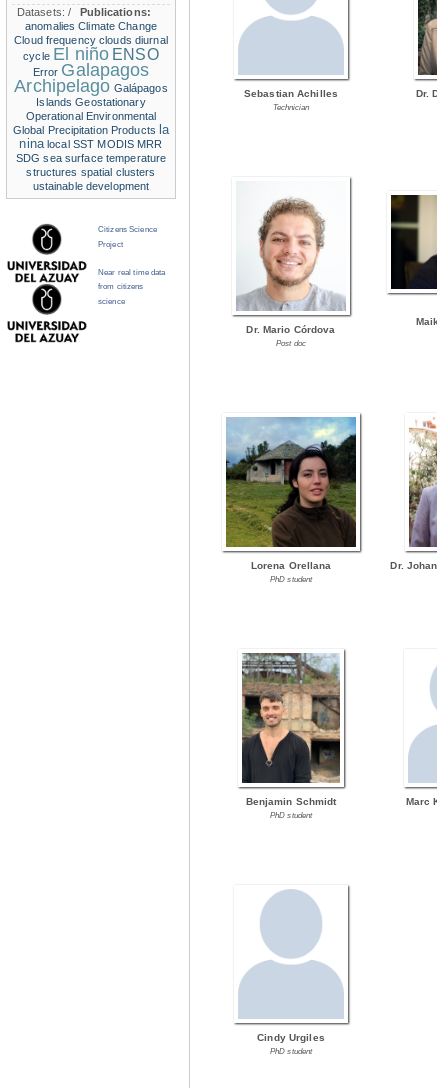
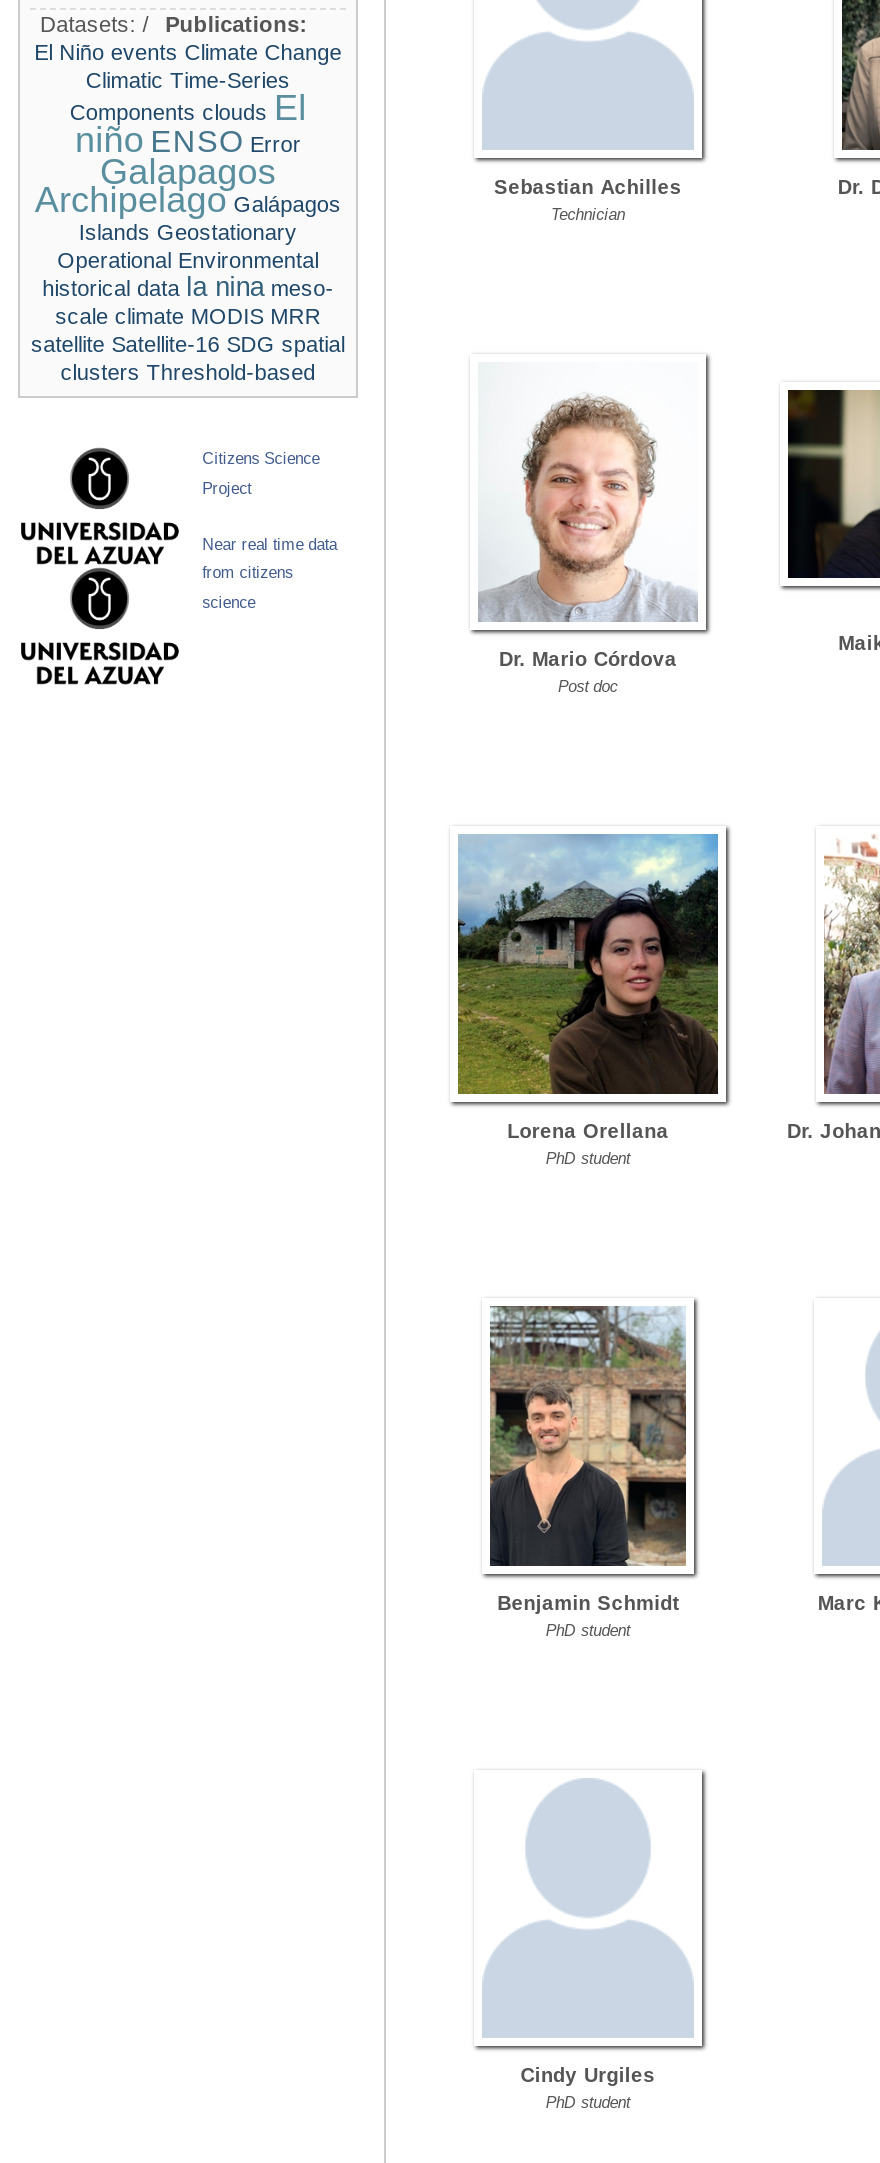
[14,20,168,80] anomalies Climate Change | Cloud frequency clouds diurnal | cycle El niño ENSO | Error Galapagos -> [34,40,342,192] El Niño events Climate Change | Climatic Time-Series | Components clouds El | niño ENSO Error | Galapagos
[13,122,169,192] Global Precipitation Products la | nina local SST MODIS MRR | SDG sea surface temperature | structures spatial clusters | ustainable development -> [31,272,345,384] historical data la nina meso- | scale climate MODIS MRR | satellite Satellite-16 SDG spatial | clusters Threshold-based

